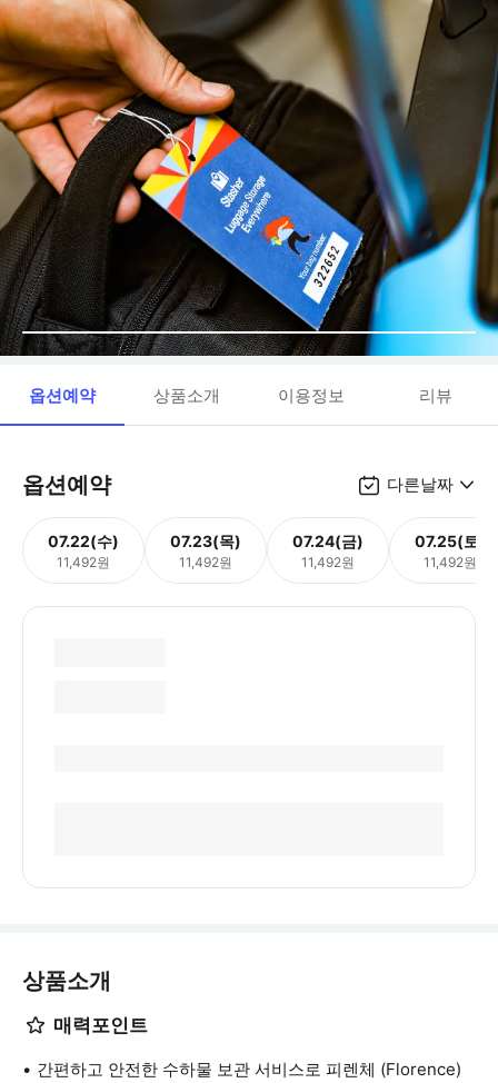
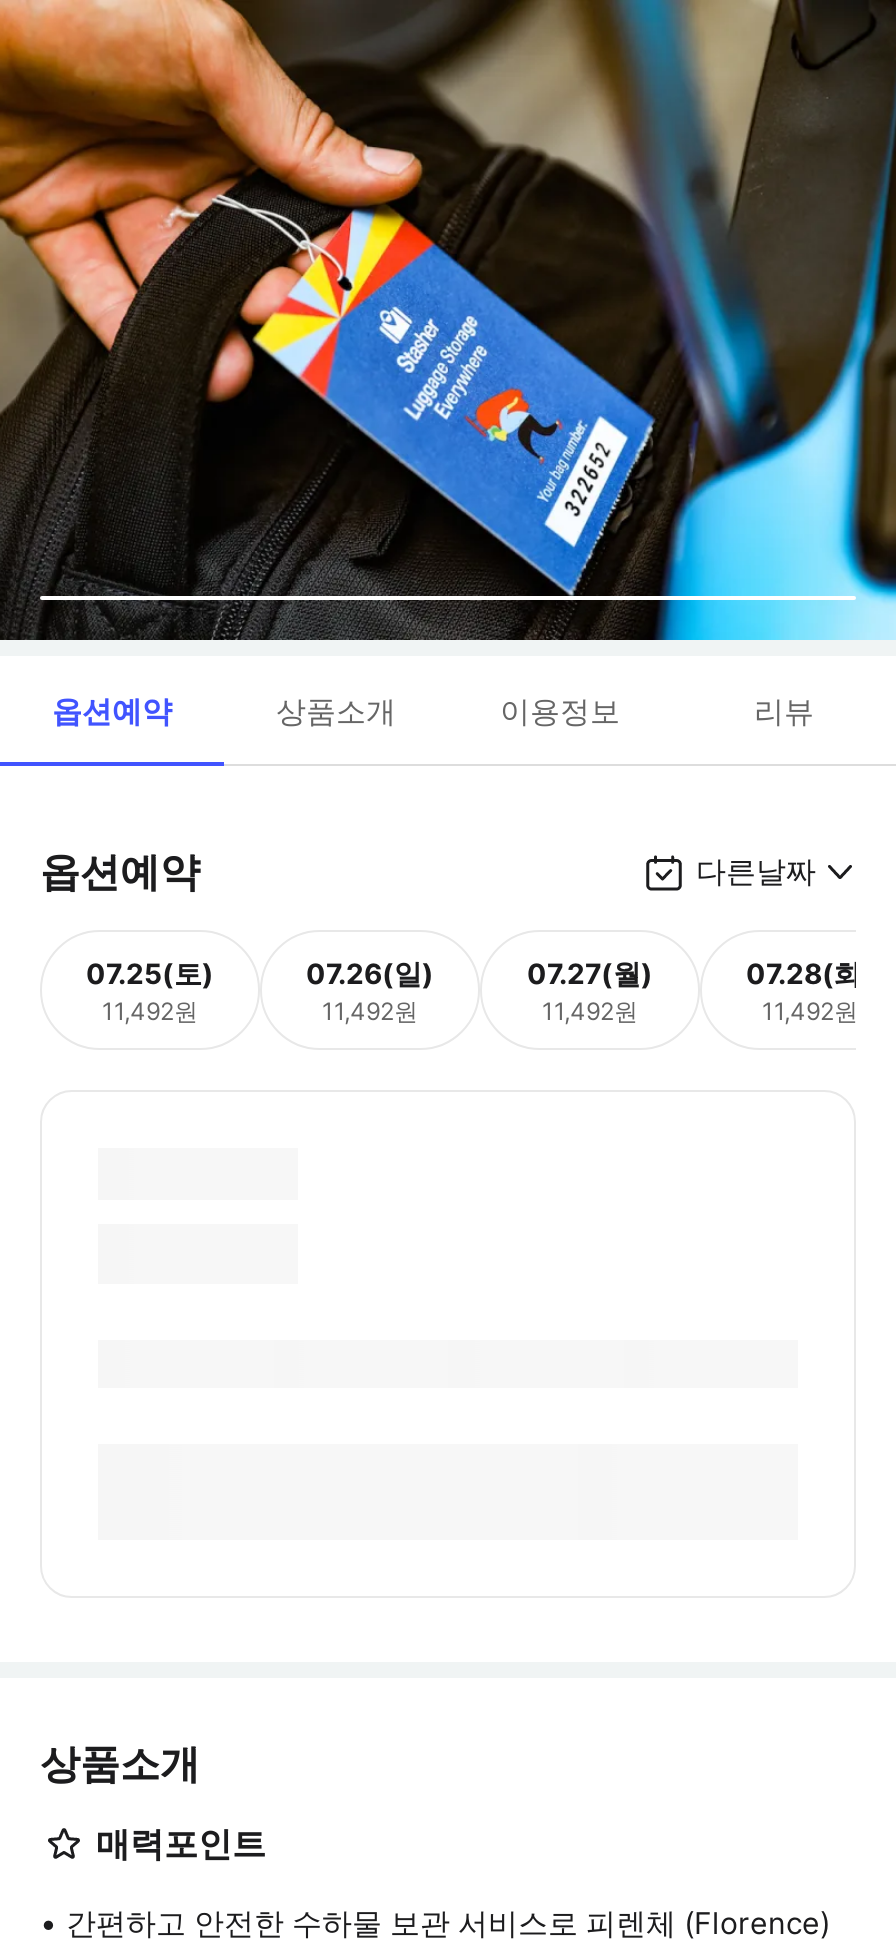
[48,531,119,550] 07.22(수) -> [86,955,214,989] 07.25(토)
[170,531,241,550] 07.23(목) -> [306,955,434,989] 07.26(일)
[292,531,363,550] 07.24(금) -> [527,955,653,989] 07.27(월)
[415,531,486,550] 07.25(토) -> [746,955,874,989] 07.28(화)

